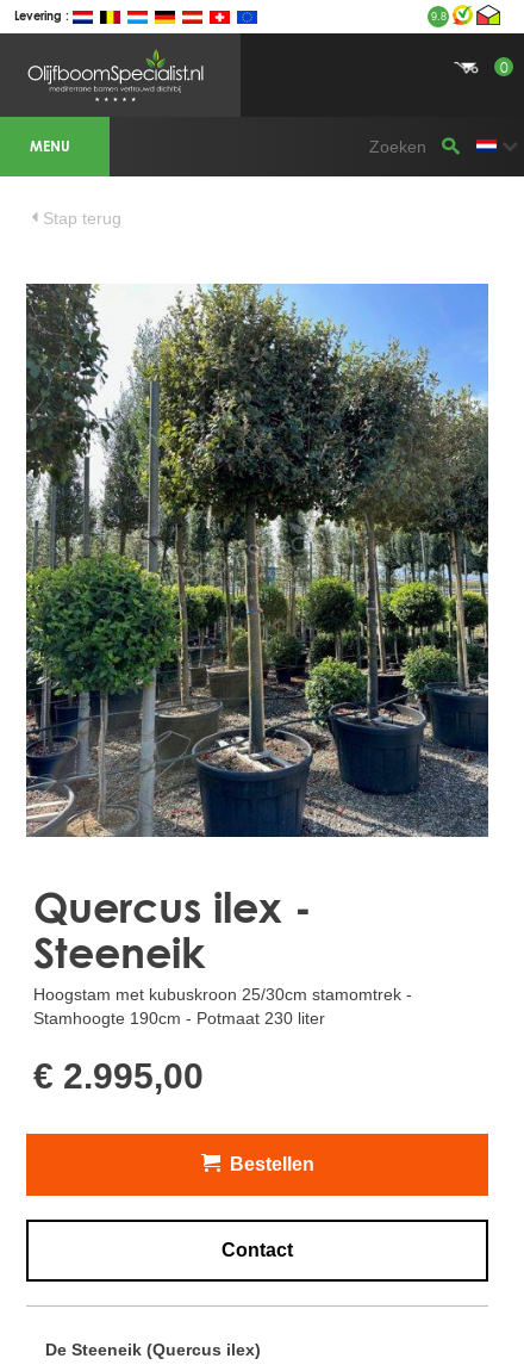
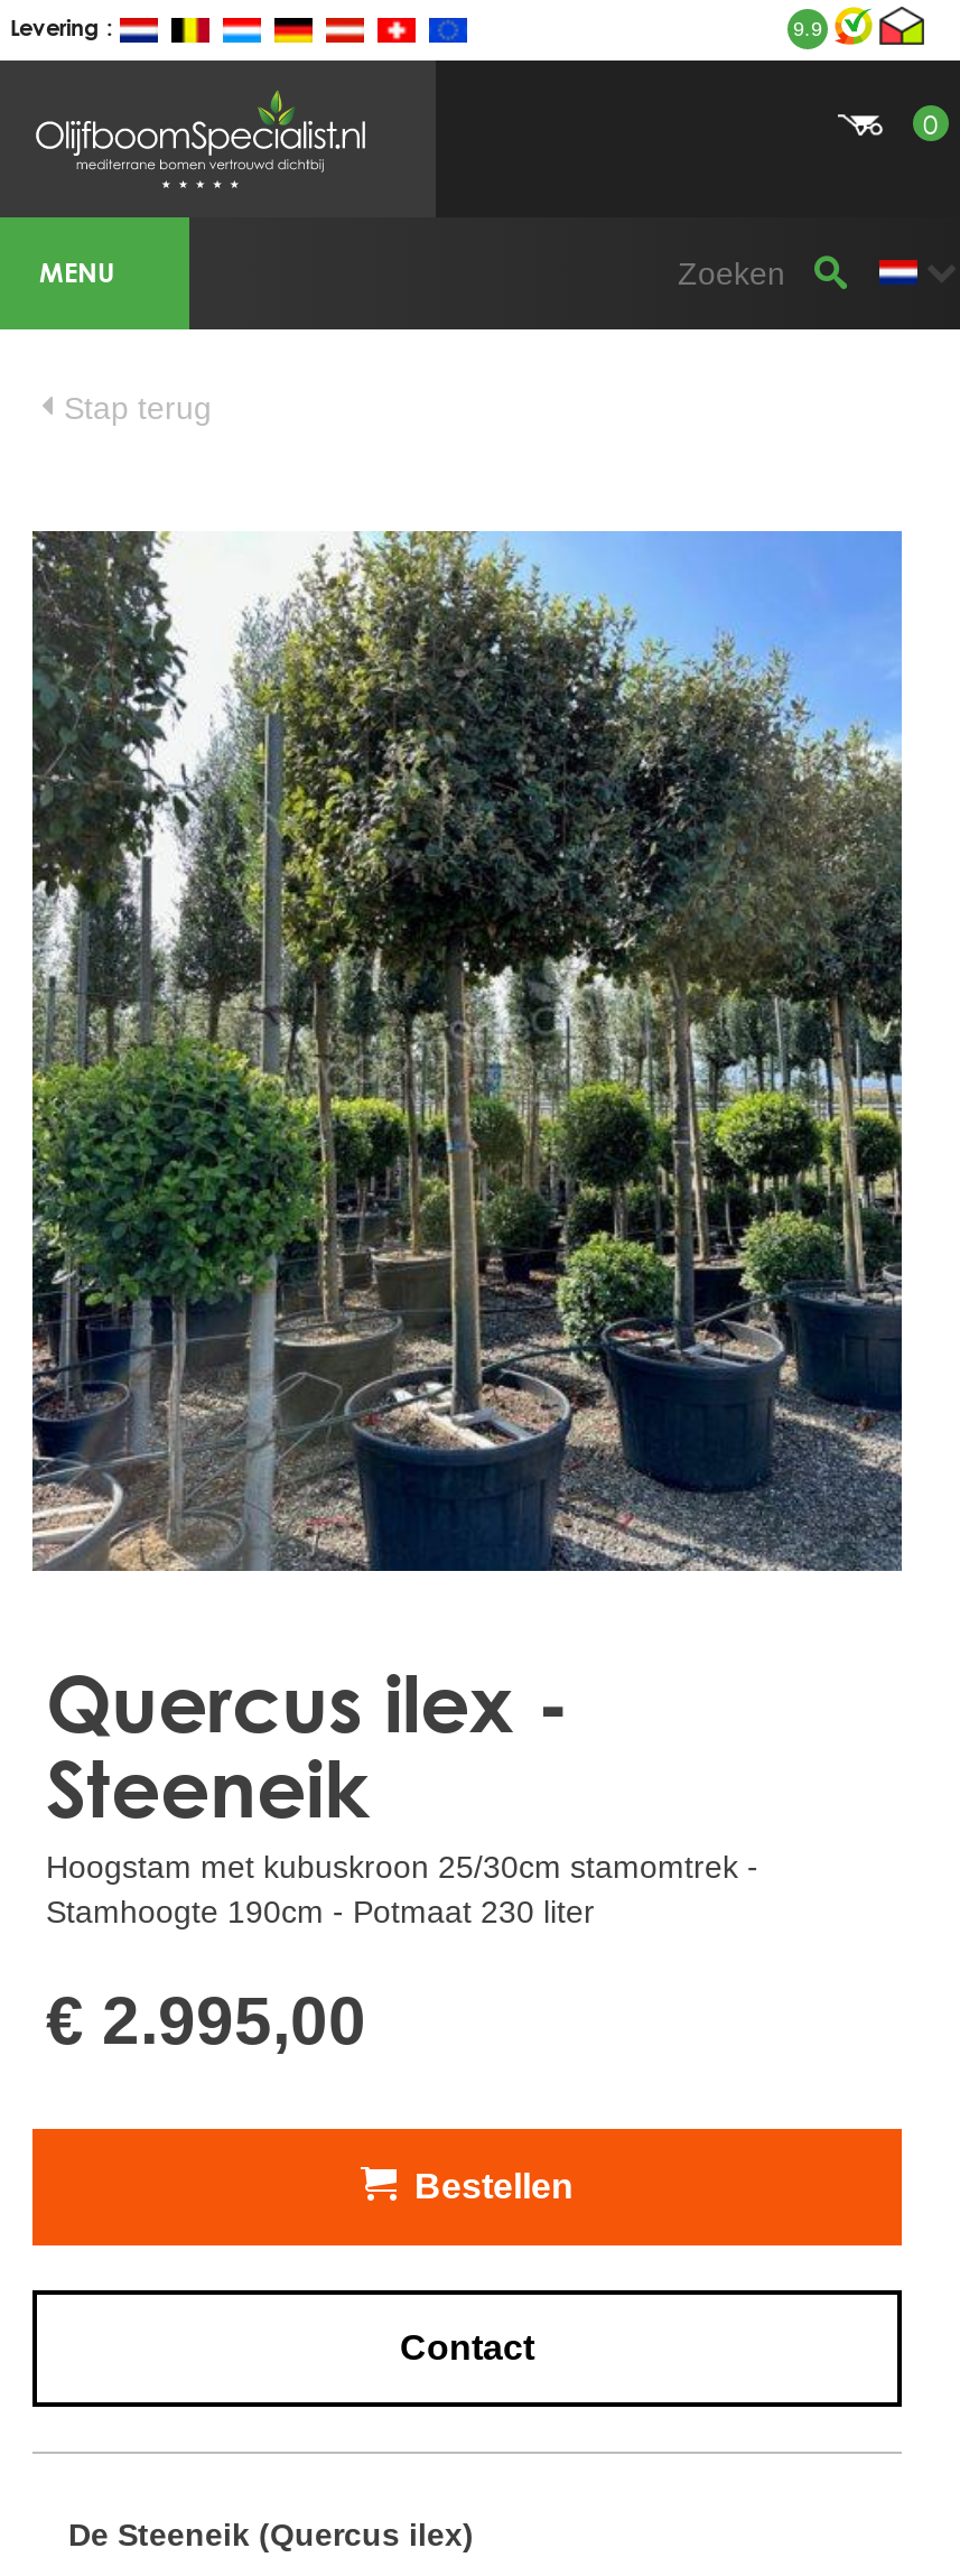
[431,11,446,23] 9.8 -> [793,18,822,40] 9.9

